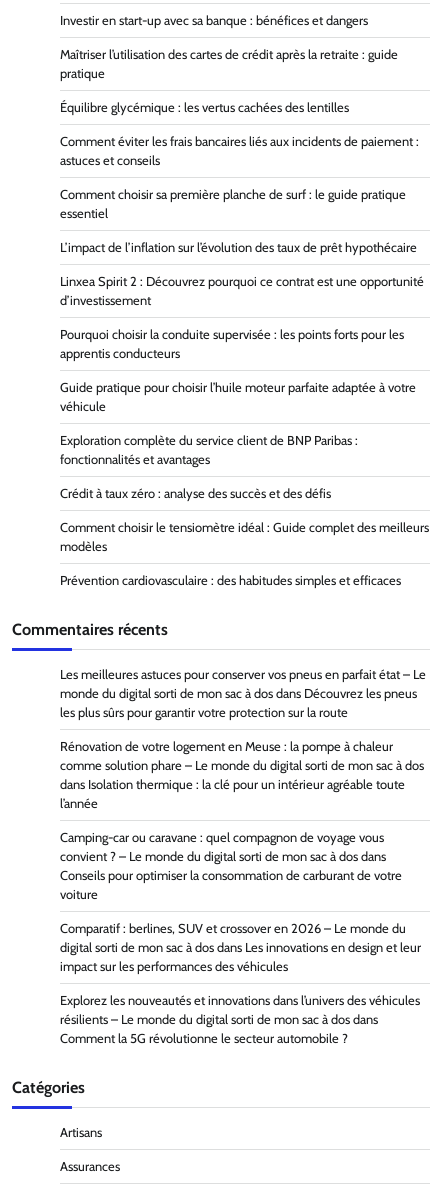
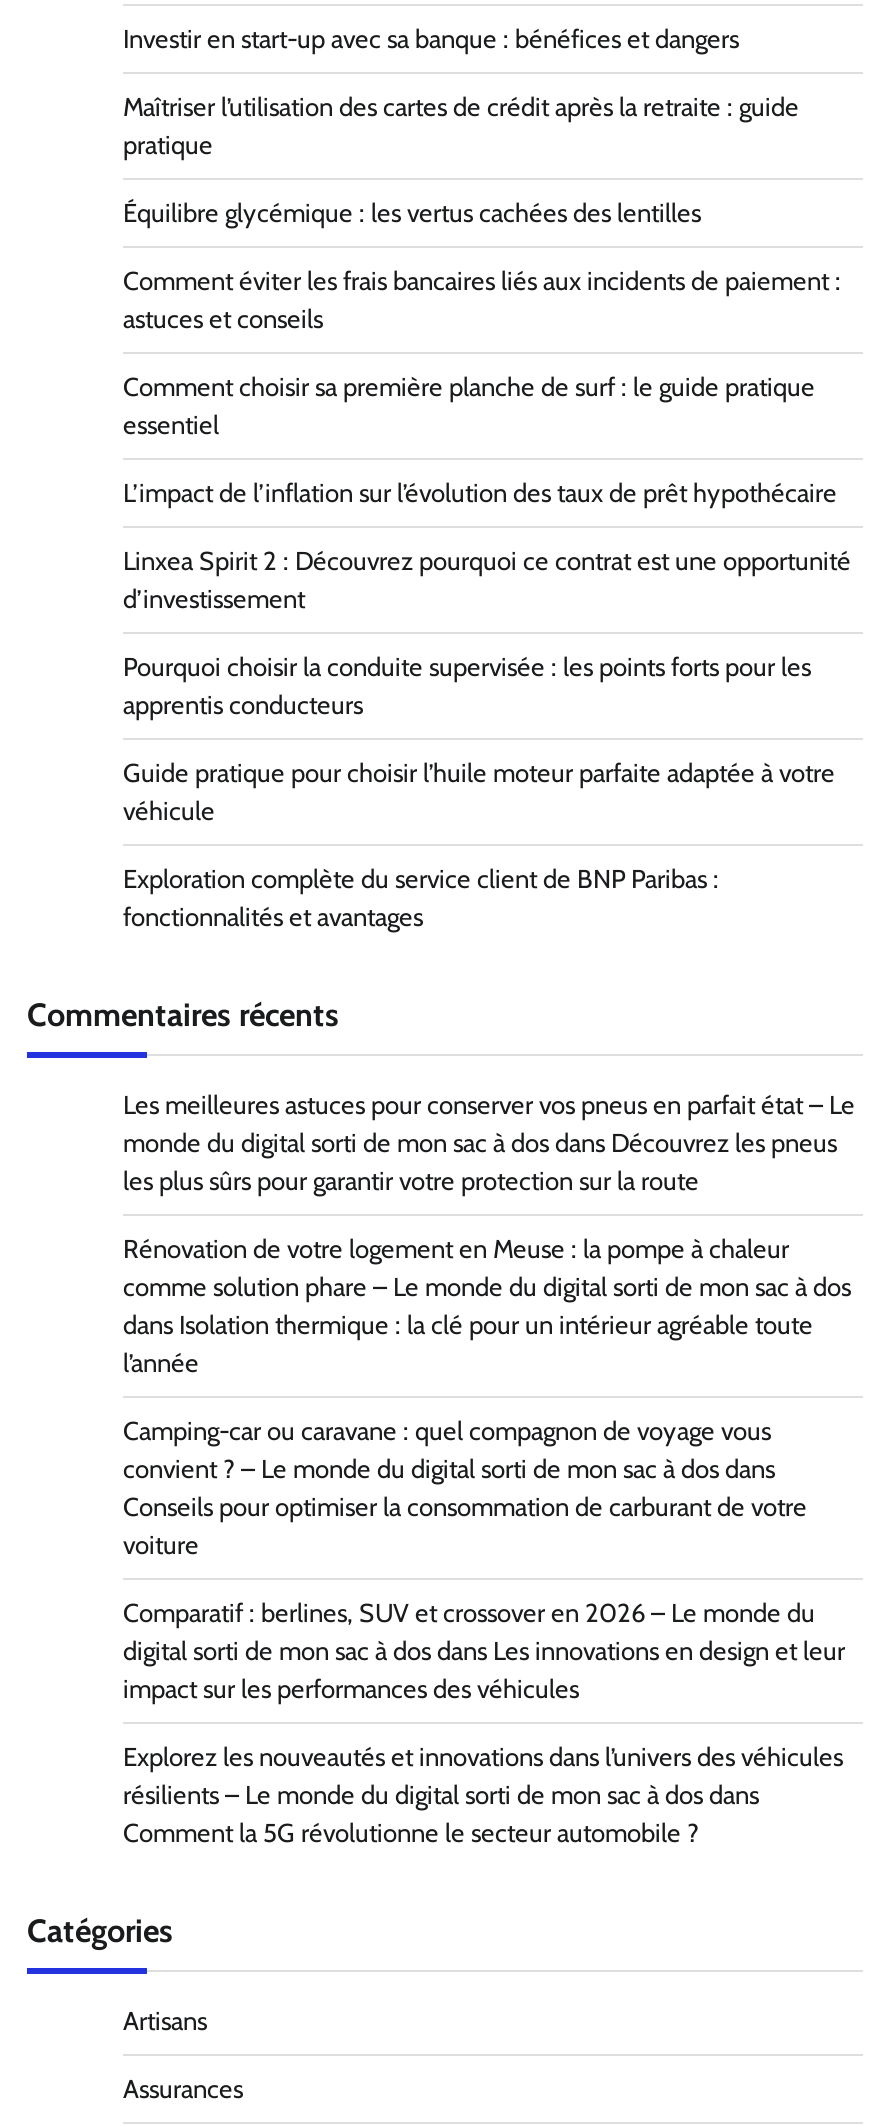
[60,486,429,588] Crédit à taux zéro : analyse des succès et des défis | Comment choisir le tensiomètre idéal : Guide complet des meilleurs | modèles | Prévention cardiovasculaire : des habitudes simples et efficaces -> none

